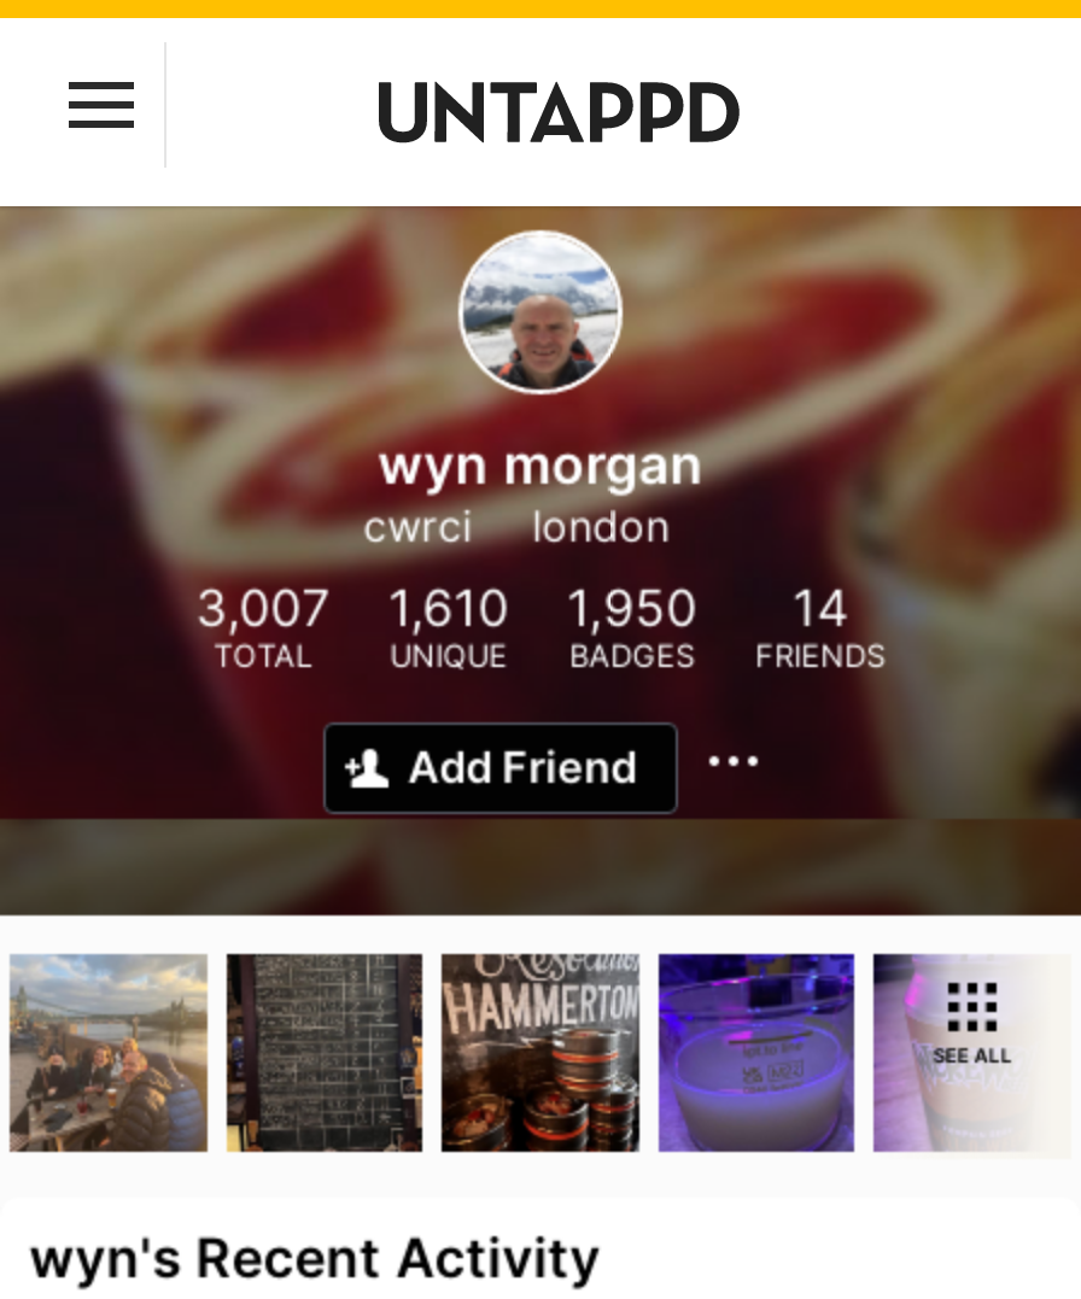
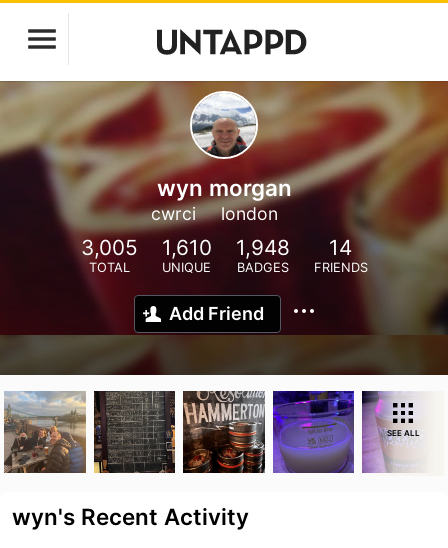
[195,578,331,638] 3,007 -> [80,235,137,260] 3,005
[567,578,697,638] 1,950 -> [235,235,289,260] 1,948

